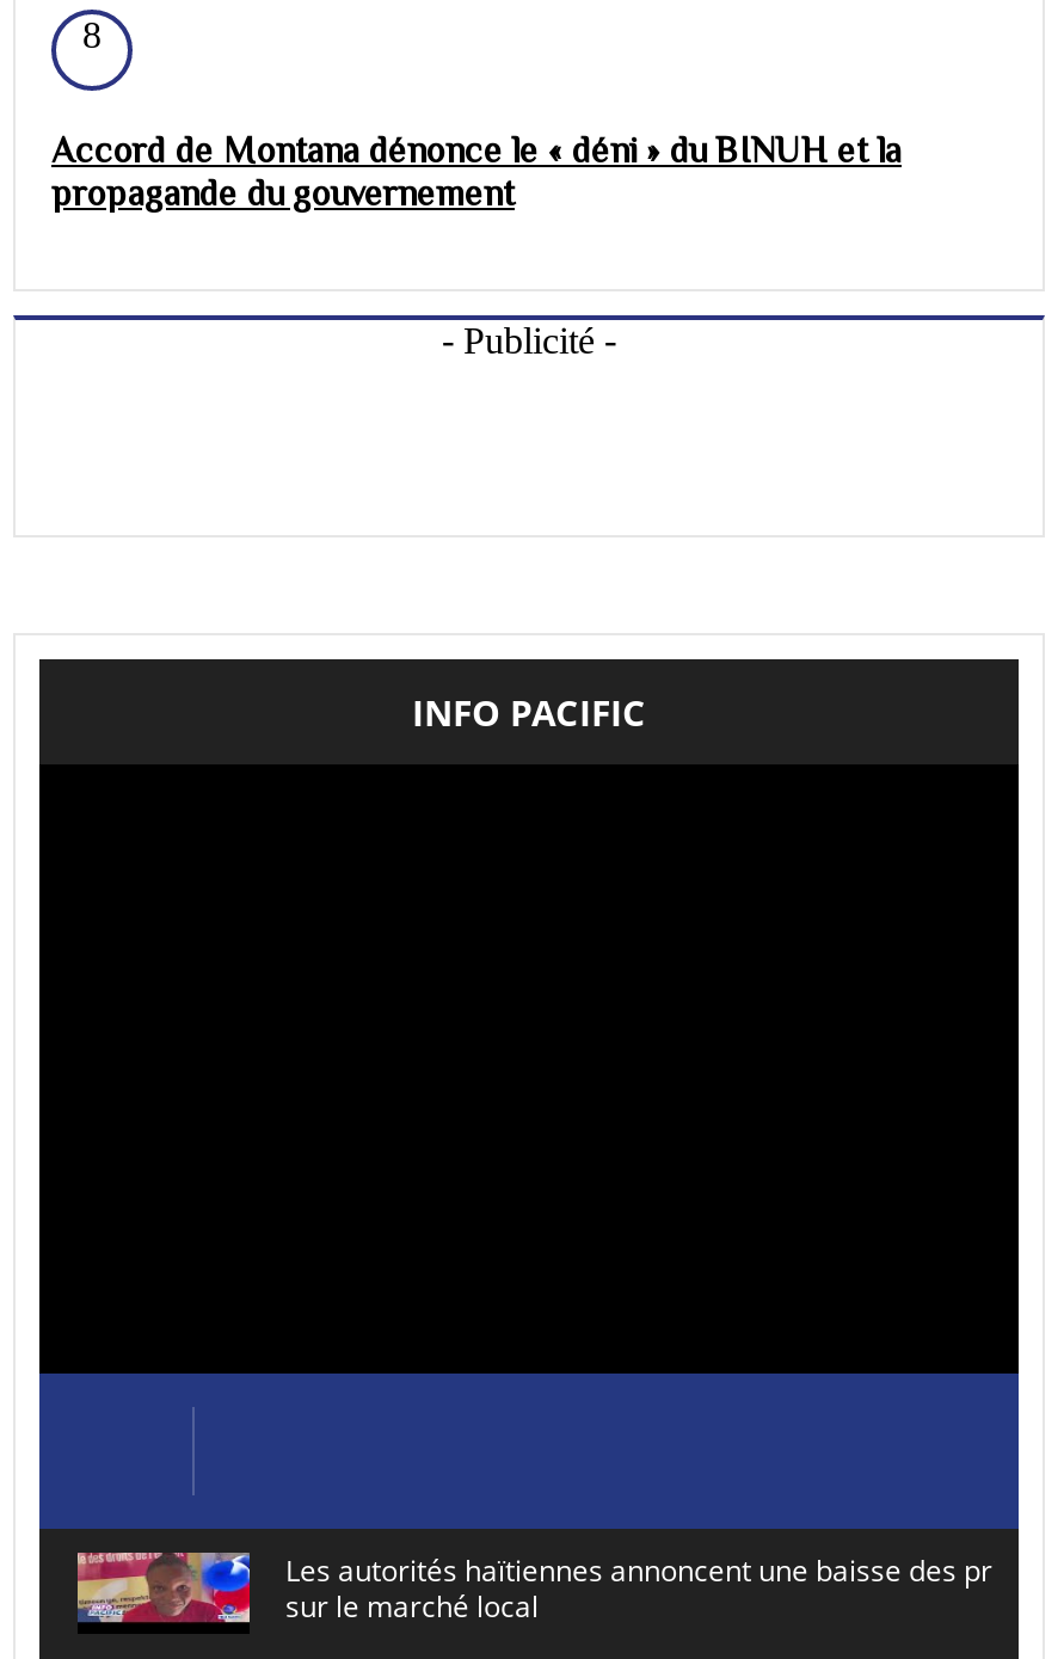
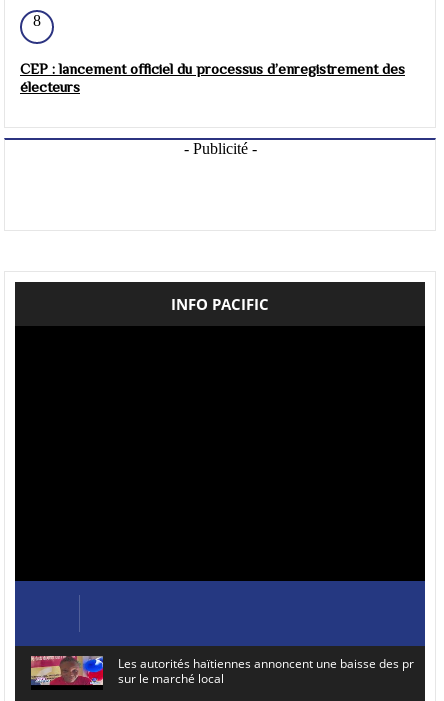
[51,129,902,213] Accord de Montana dénonce le « déni » du BINUH et la | propagande du gouvernement -> [20,60,405,95] CEP : lancement officiel du processus d’enregistrement des | électeurs

